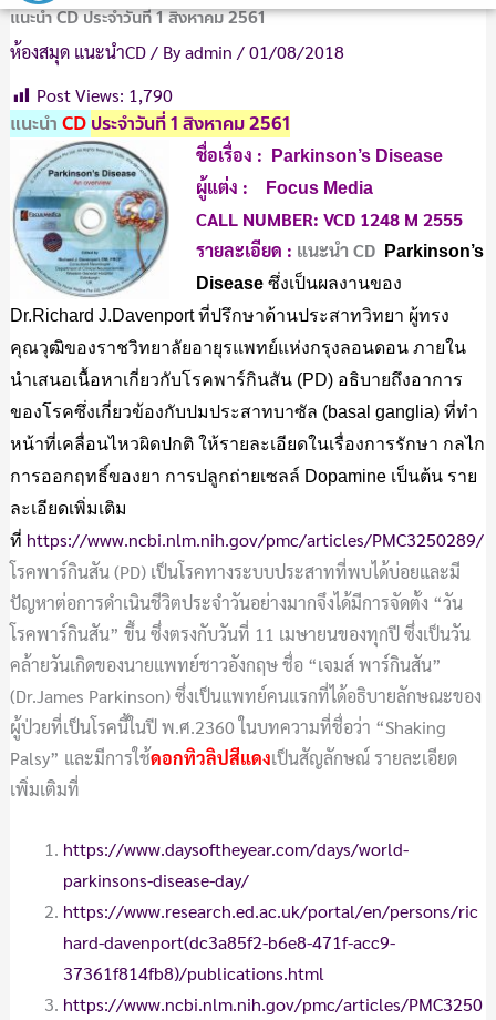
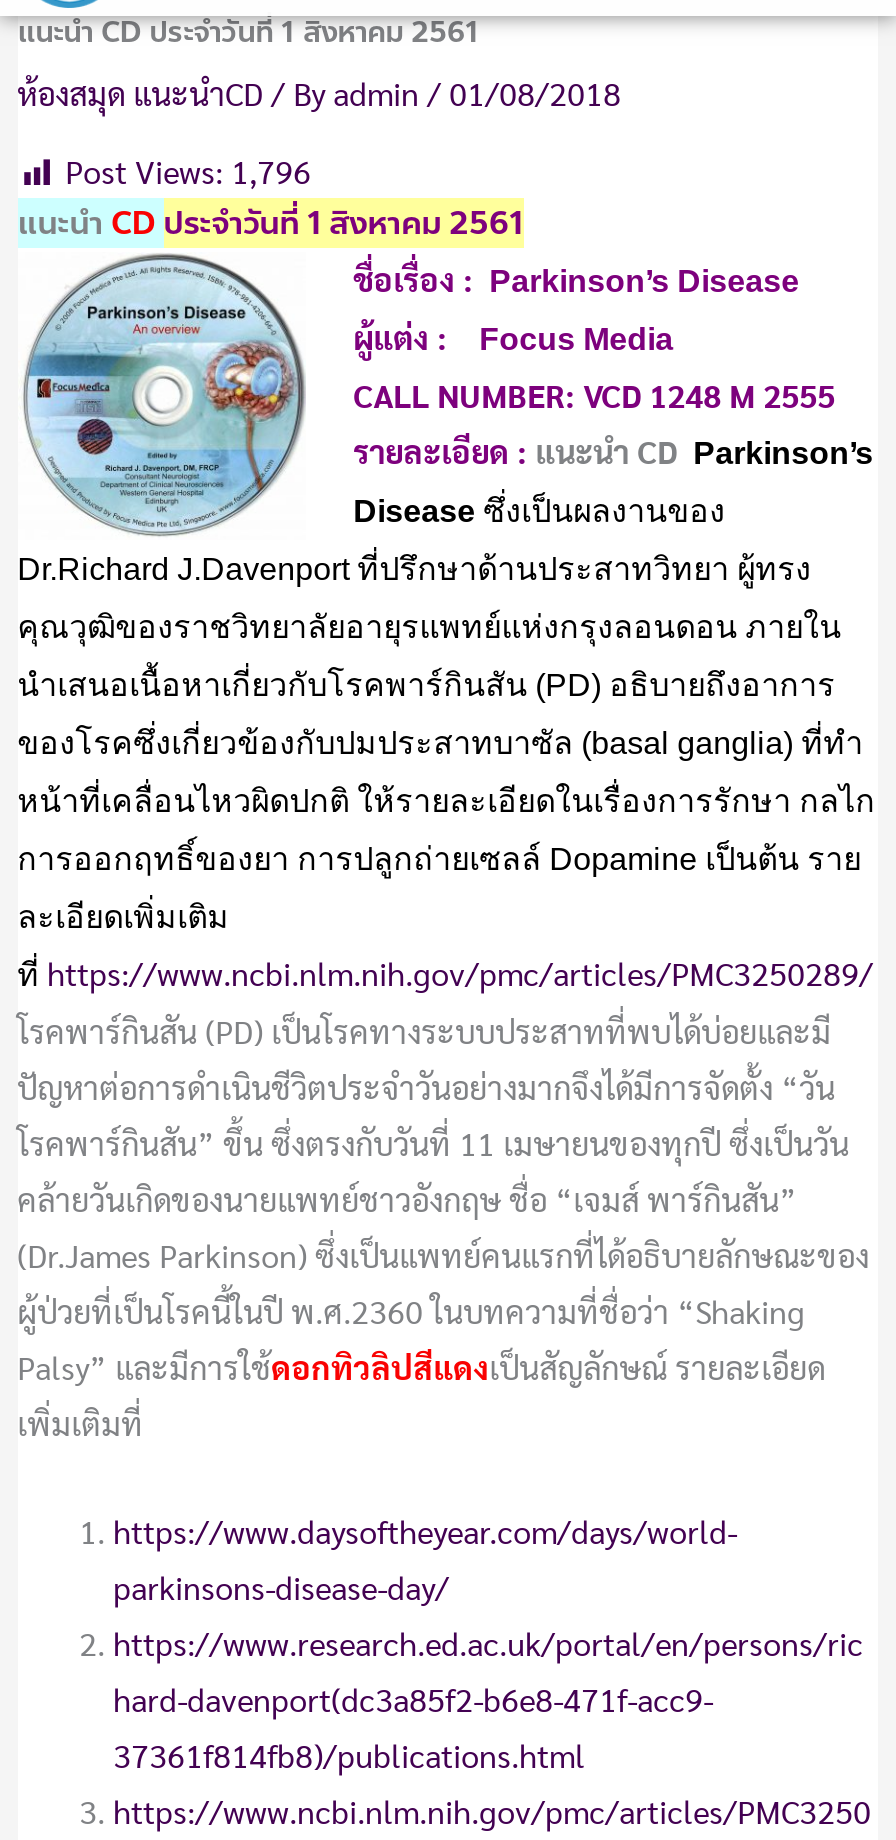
[36,83,172,106] Post Views: 1,790 -> [65,150,311,192] Post Views: 1,796

